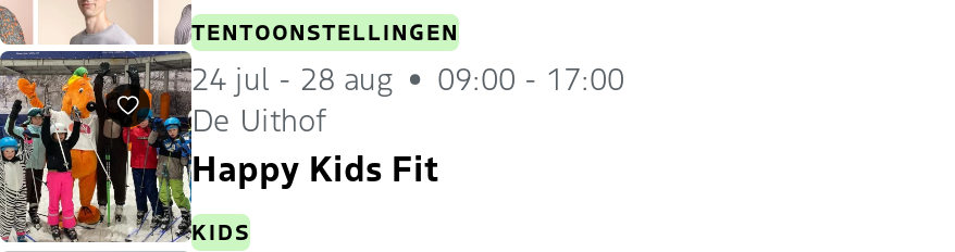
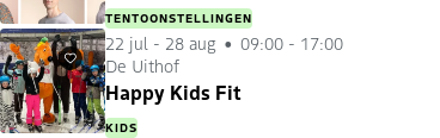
[191,56,624,100] 24 jul - 28 aug 09:00 - 17:00 -> [105,31,343,55] 22 jul - 28 aug 09:00 - 17:00

